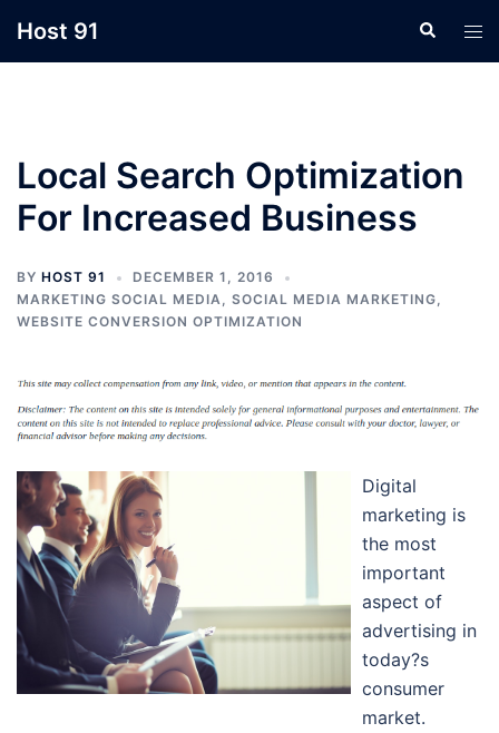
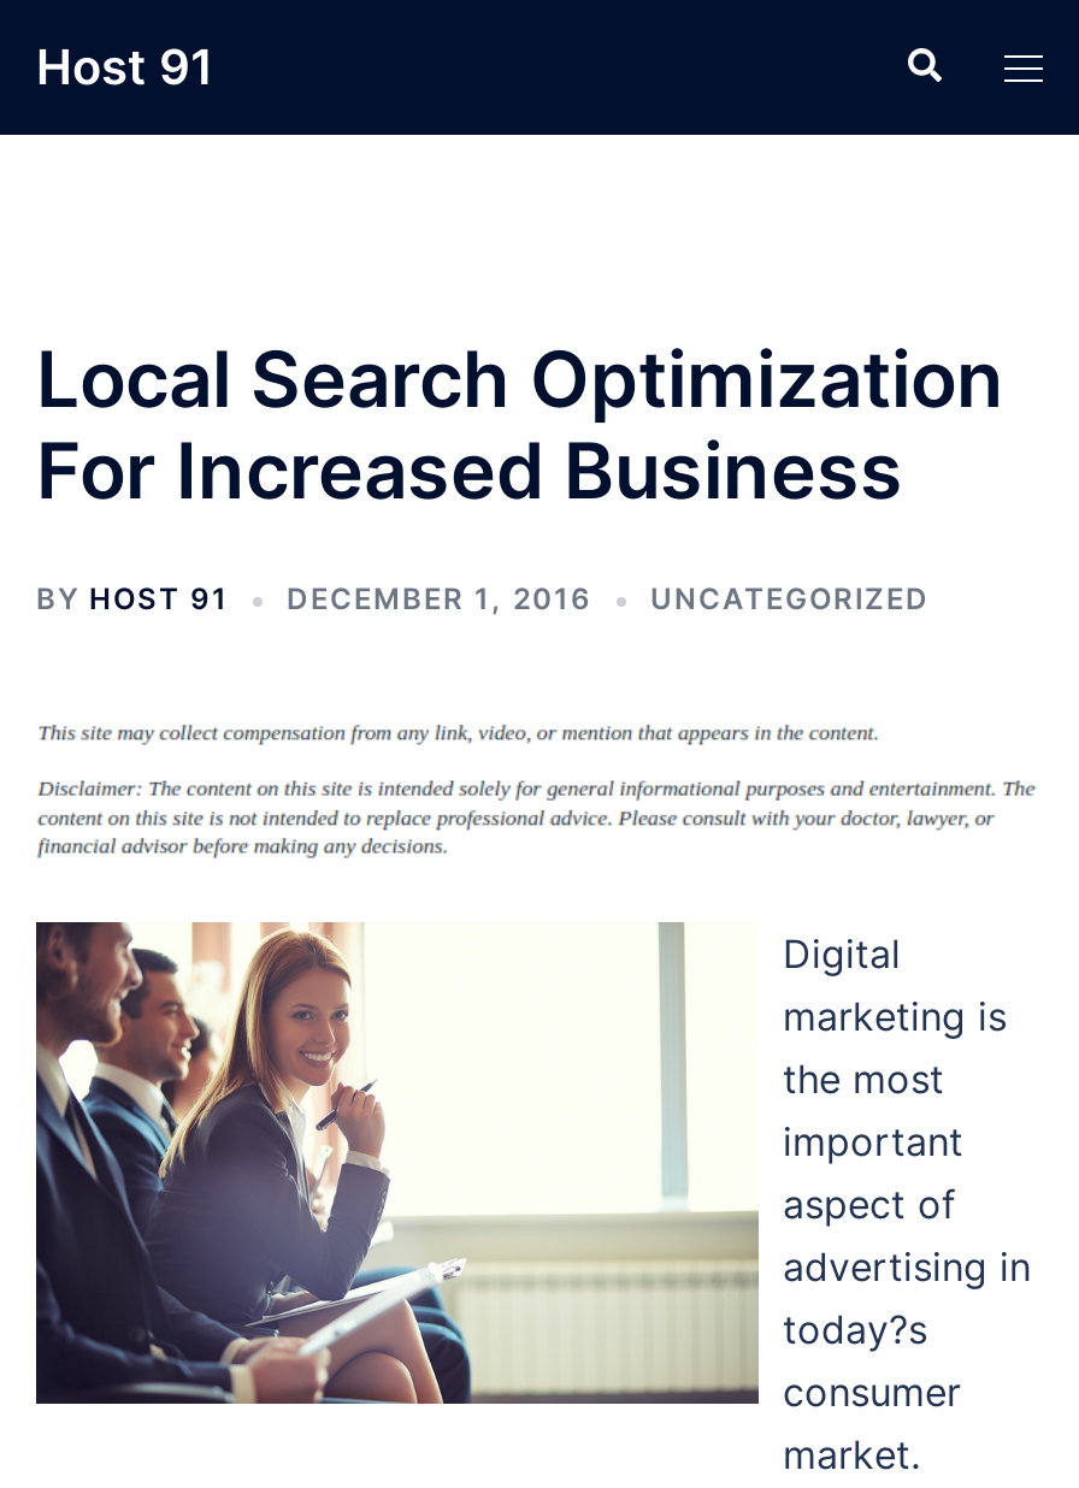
[17,291,442,330] MARKETING SOCIAL MEDIA, SOCIAL MEDIA MARKETING, | WEBSITE CONVERSION OPTIMIZATION -> [650,580,930,616] UNCATEGORIZED

